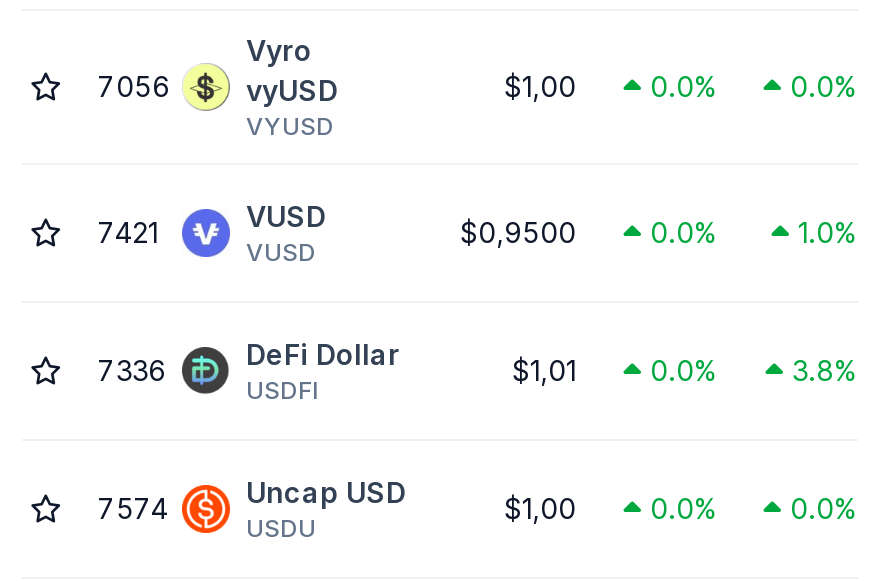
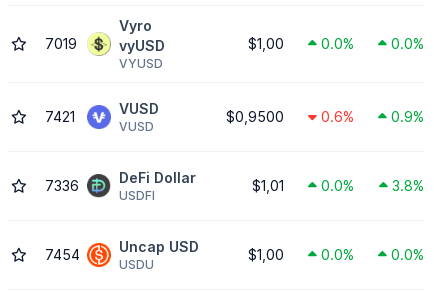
[98,69,170,103] 7056 -> [45,35,77,52] 7019
[650,215,716,249] 0.0% -> [321,108,354,125] 0.6%
[798,215,856,249] 1.0% -> [391,108,424,125] 0.9%
[98,491,168,525] 7574 -> [45,246,80,263] 7454

